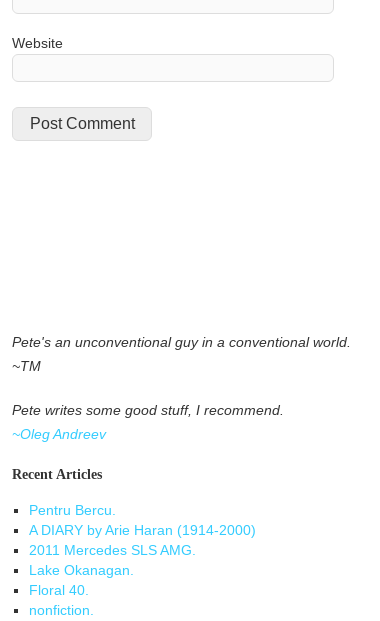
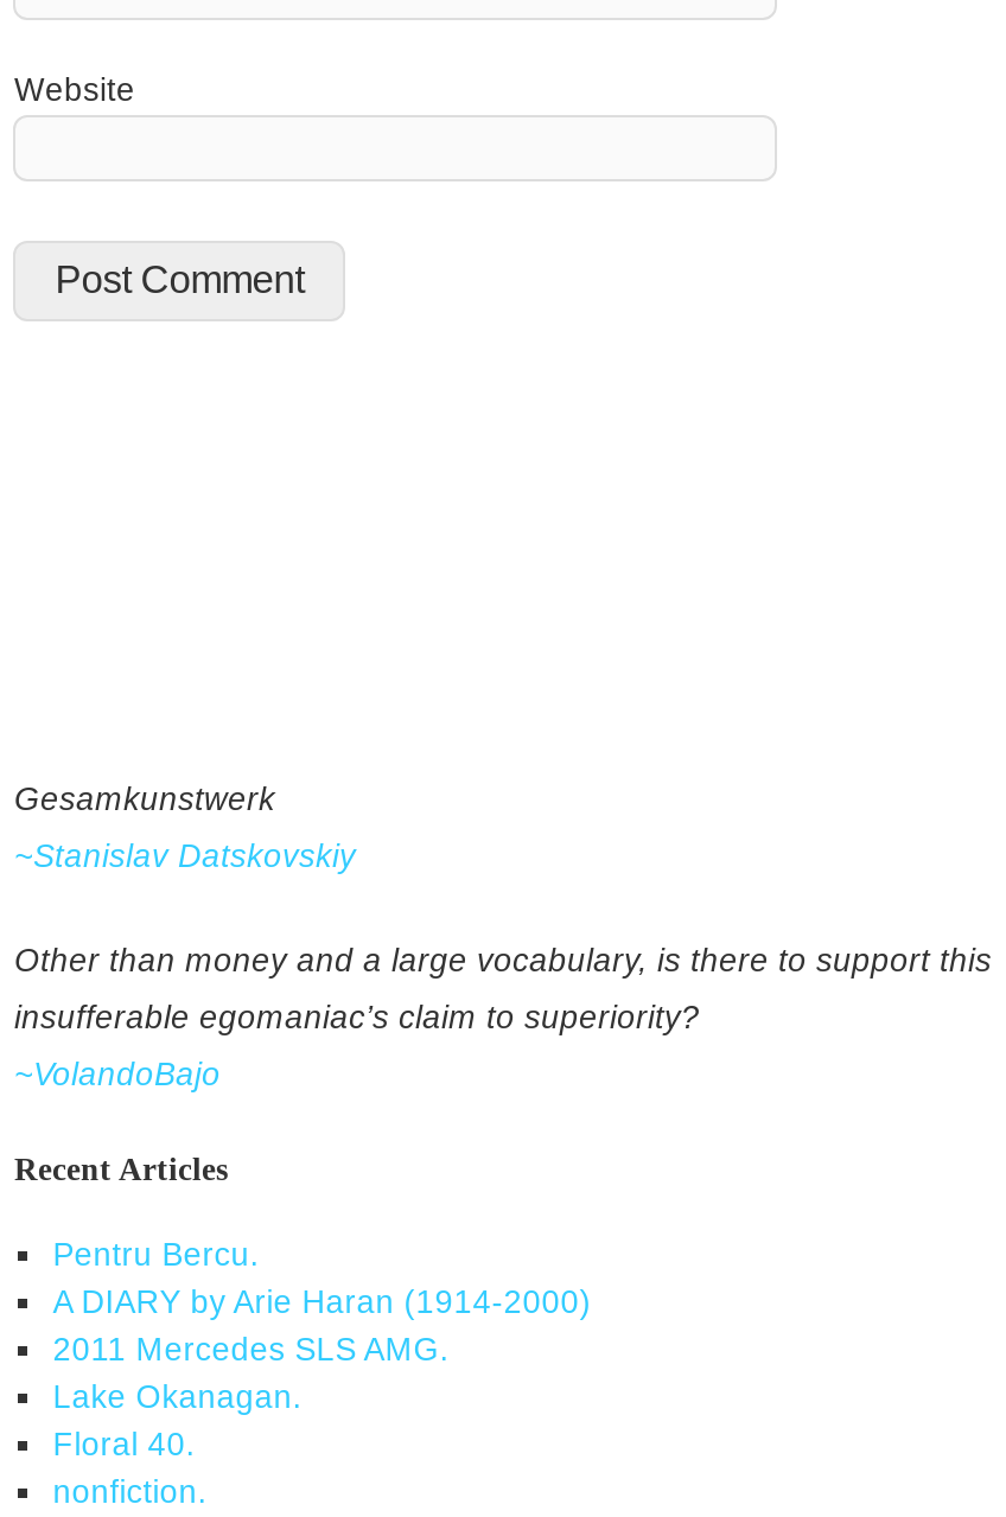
[12,335,351,442] Pete's an unconventional guy in a conventional world. | ~TM | Pete writes some good stuff, I recommend. | ~Oleg Andreev -> [14,781,992,1093] Gesamkunstwerk | ~Stanislav Datskovskiy | Other than money and a large vocabulary, is there to support this | insufferable egomaniac’s claim to superiority? | ~VolandoBajo

